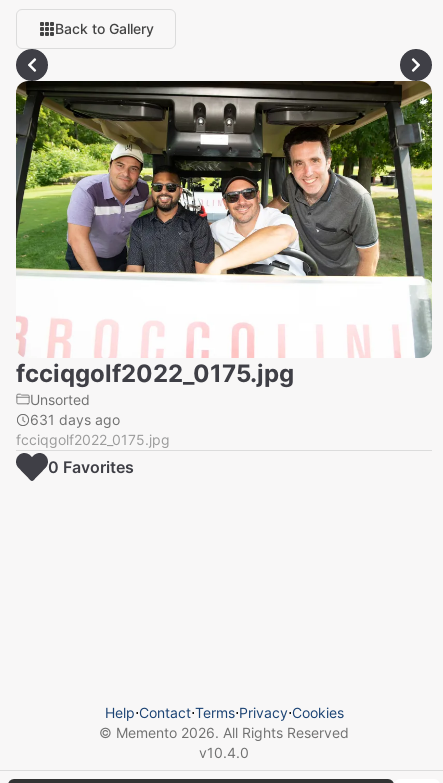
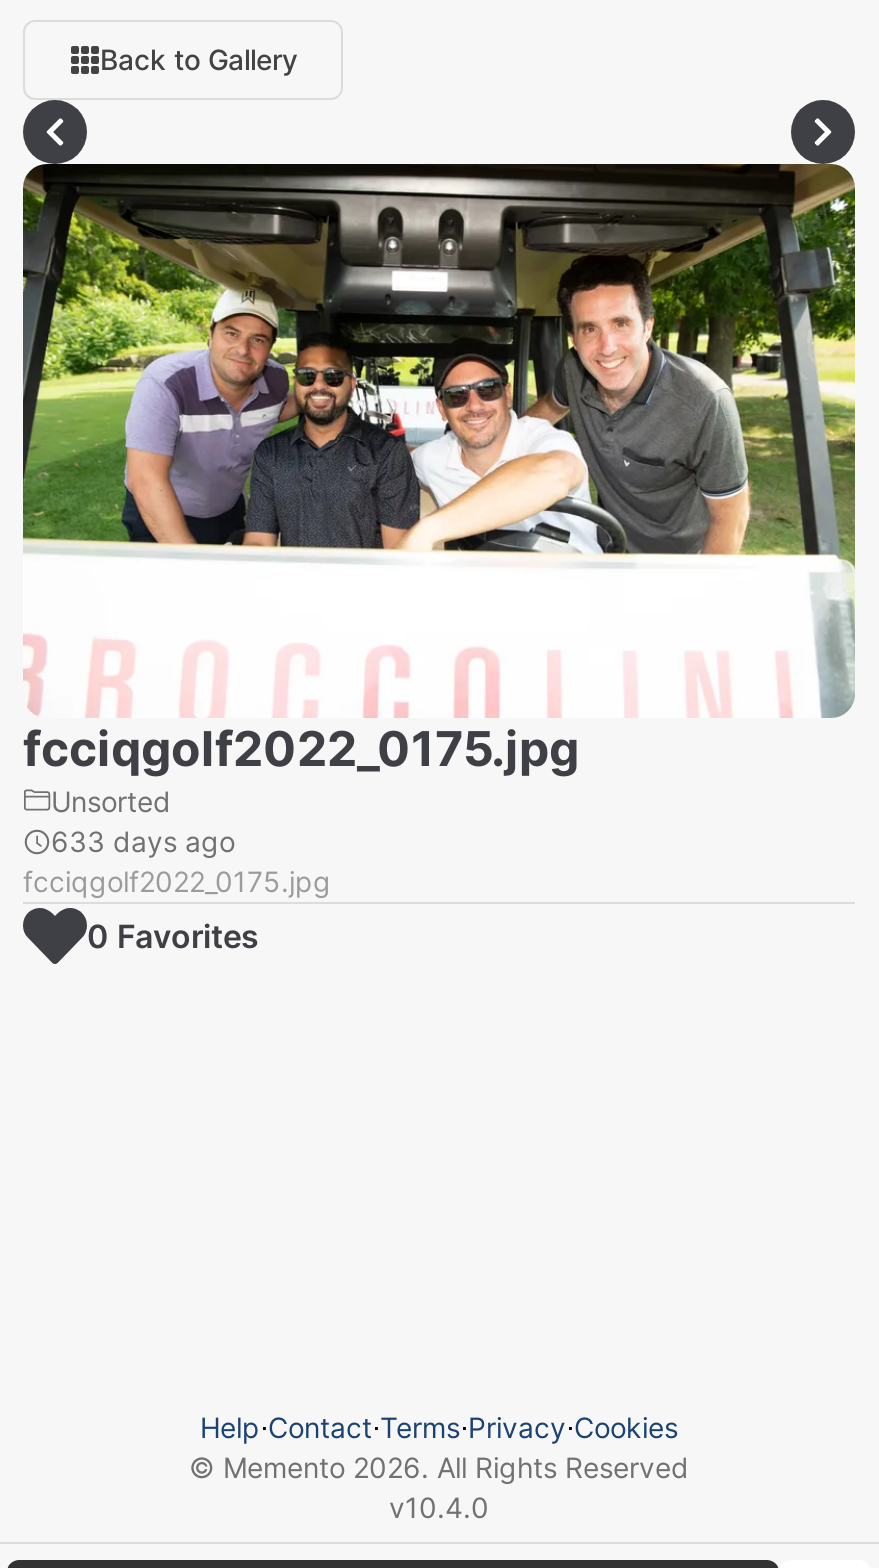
[30,410,120,427] 631 days ago -> [51,823,235,857] 633 days ago

